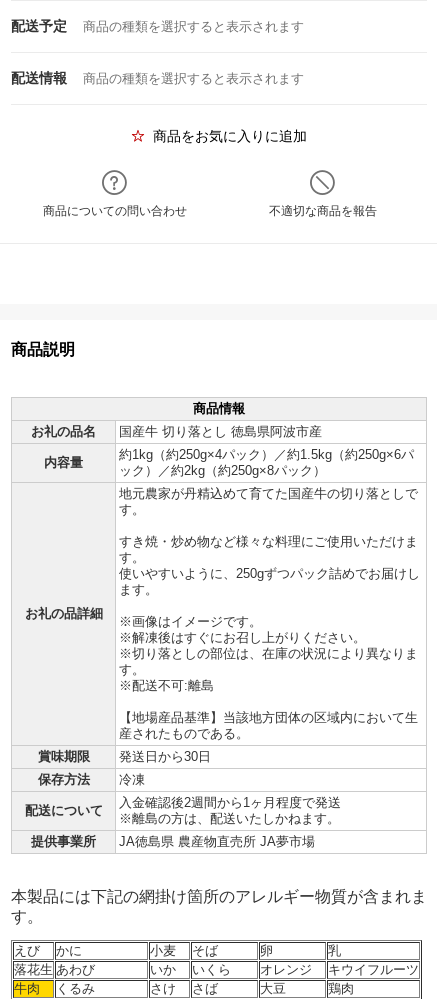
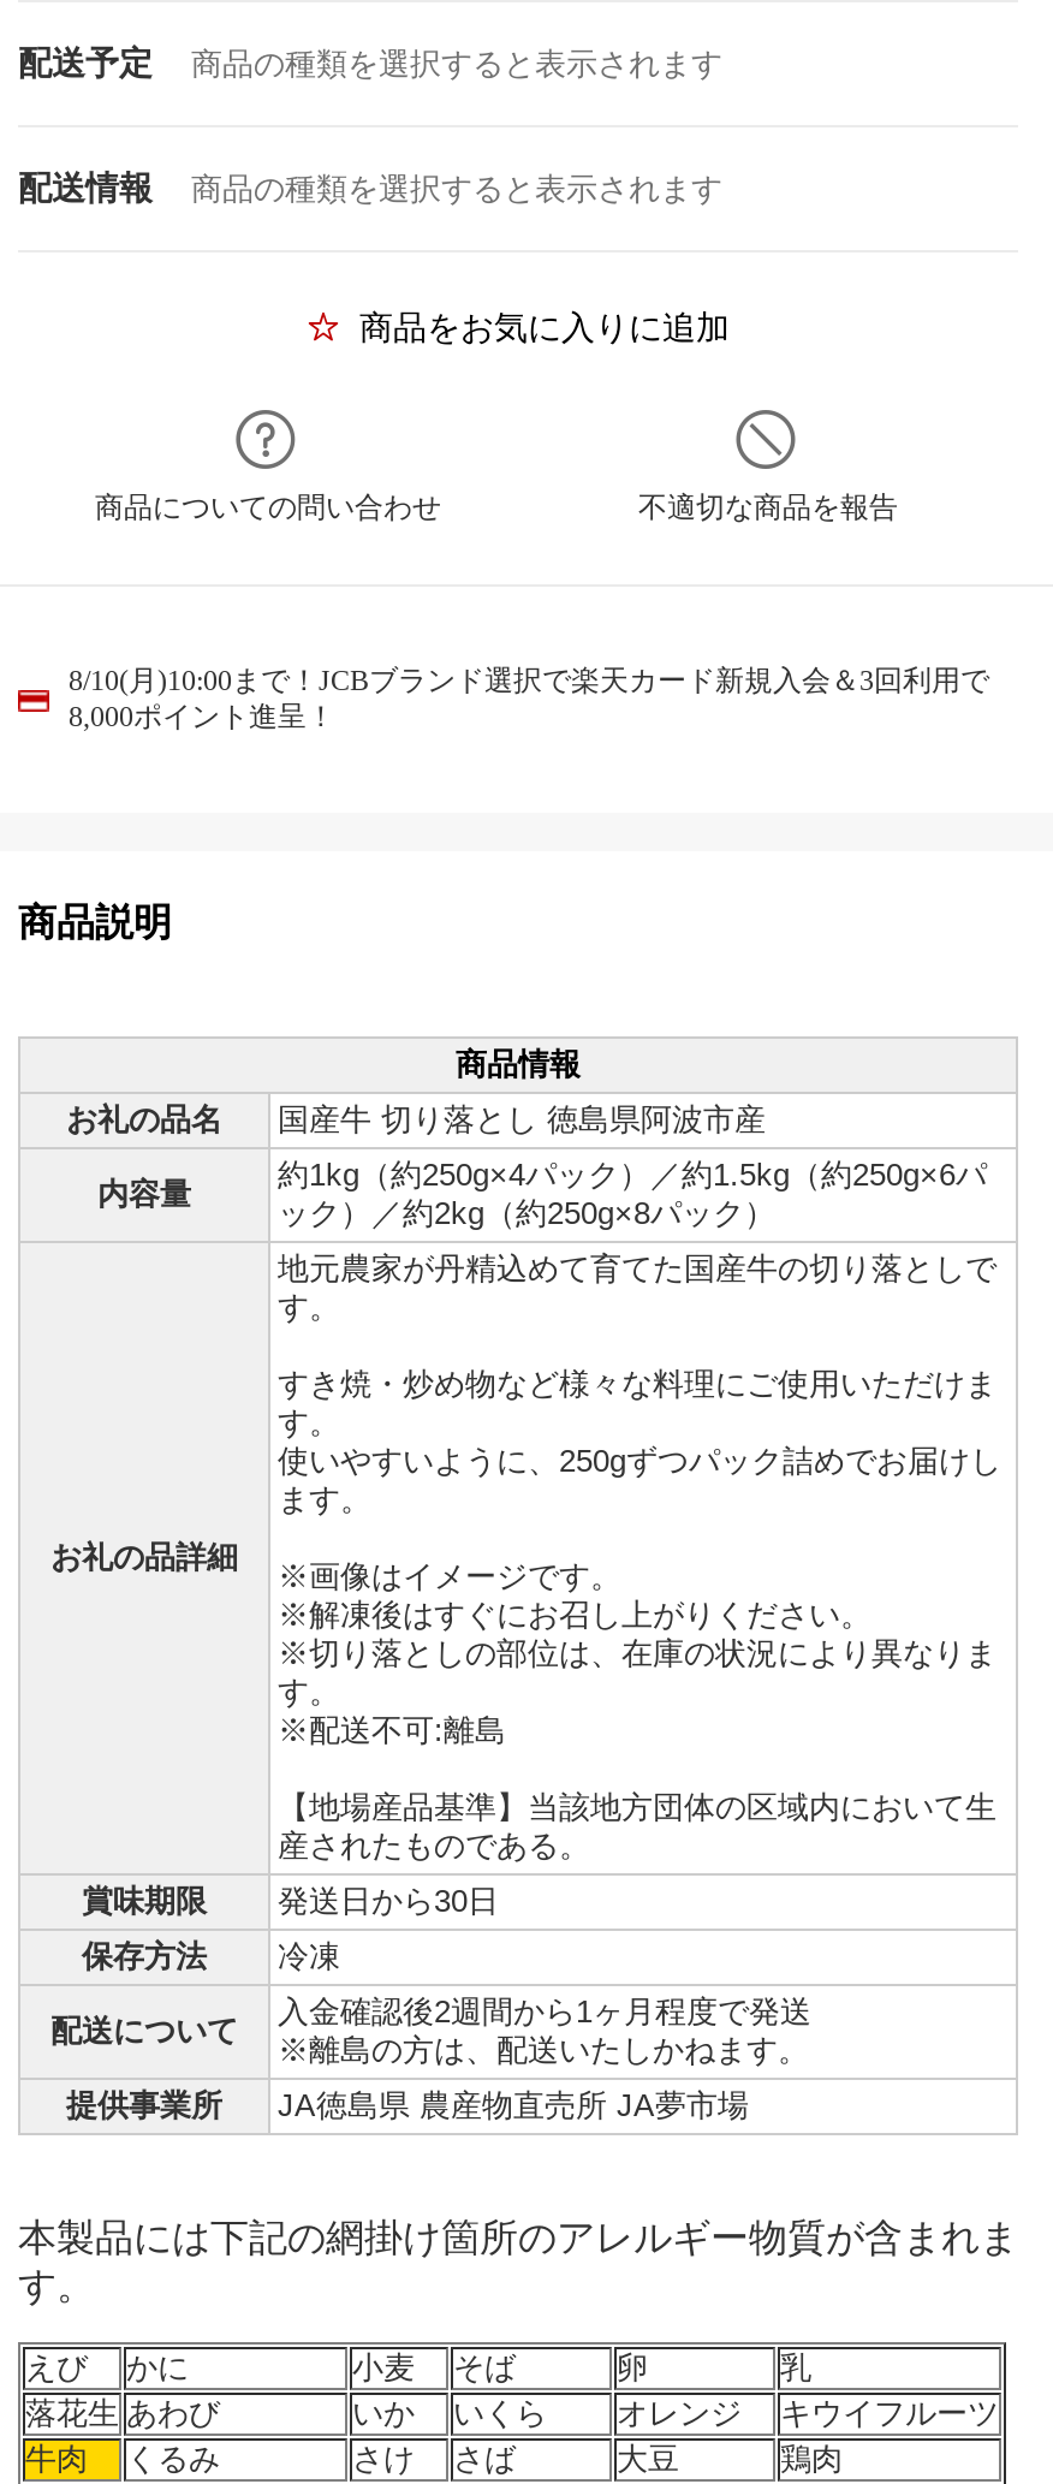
none -> [69,664,989,733] 8/10(月)10:00まで！JCBブランド選択で楽天カード新規入会＆3回利用で | 8,000ポイント進呈！

